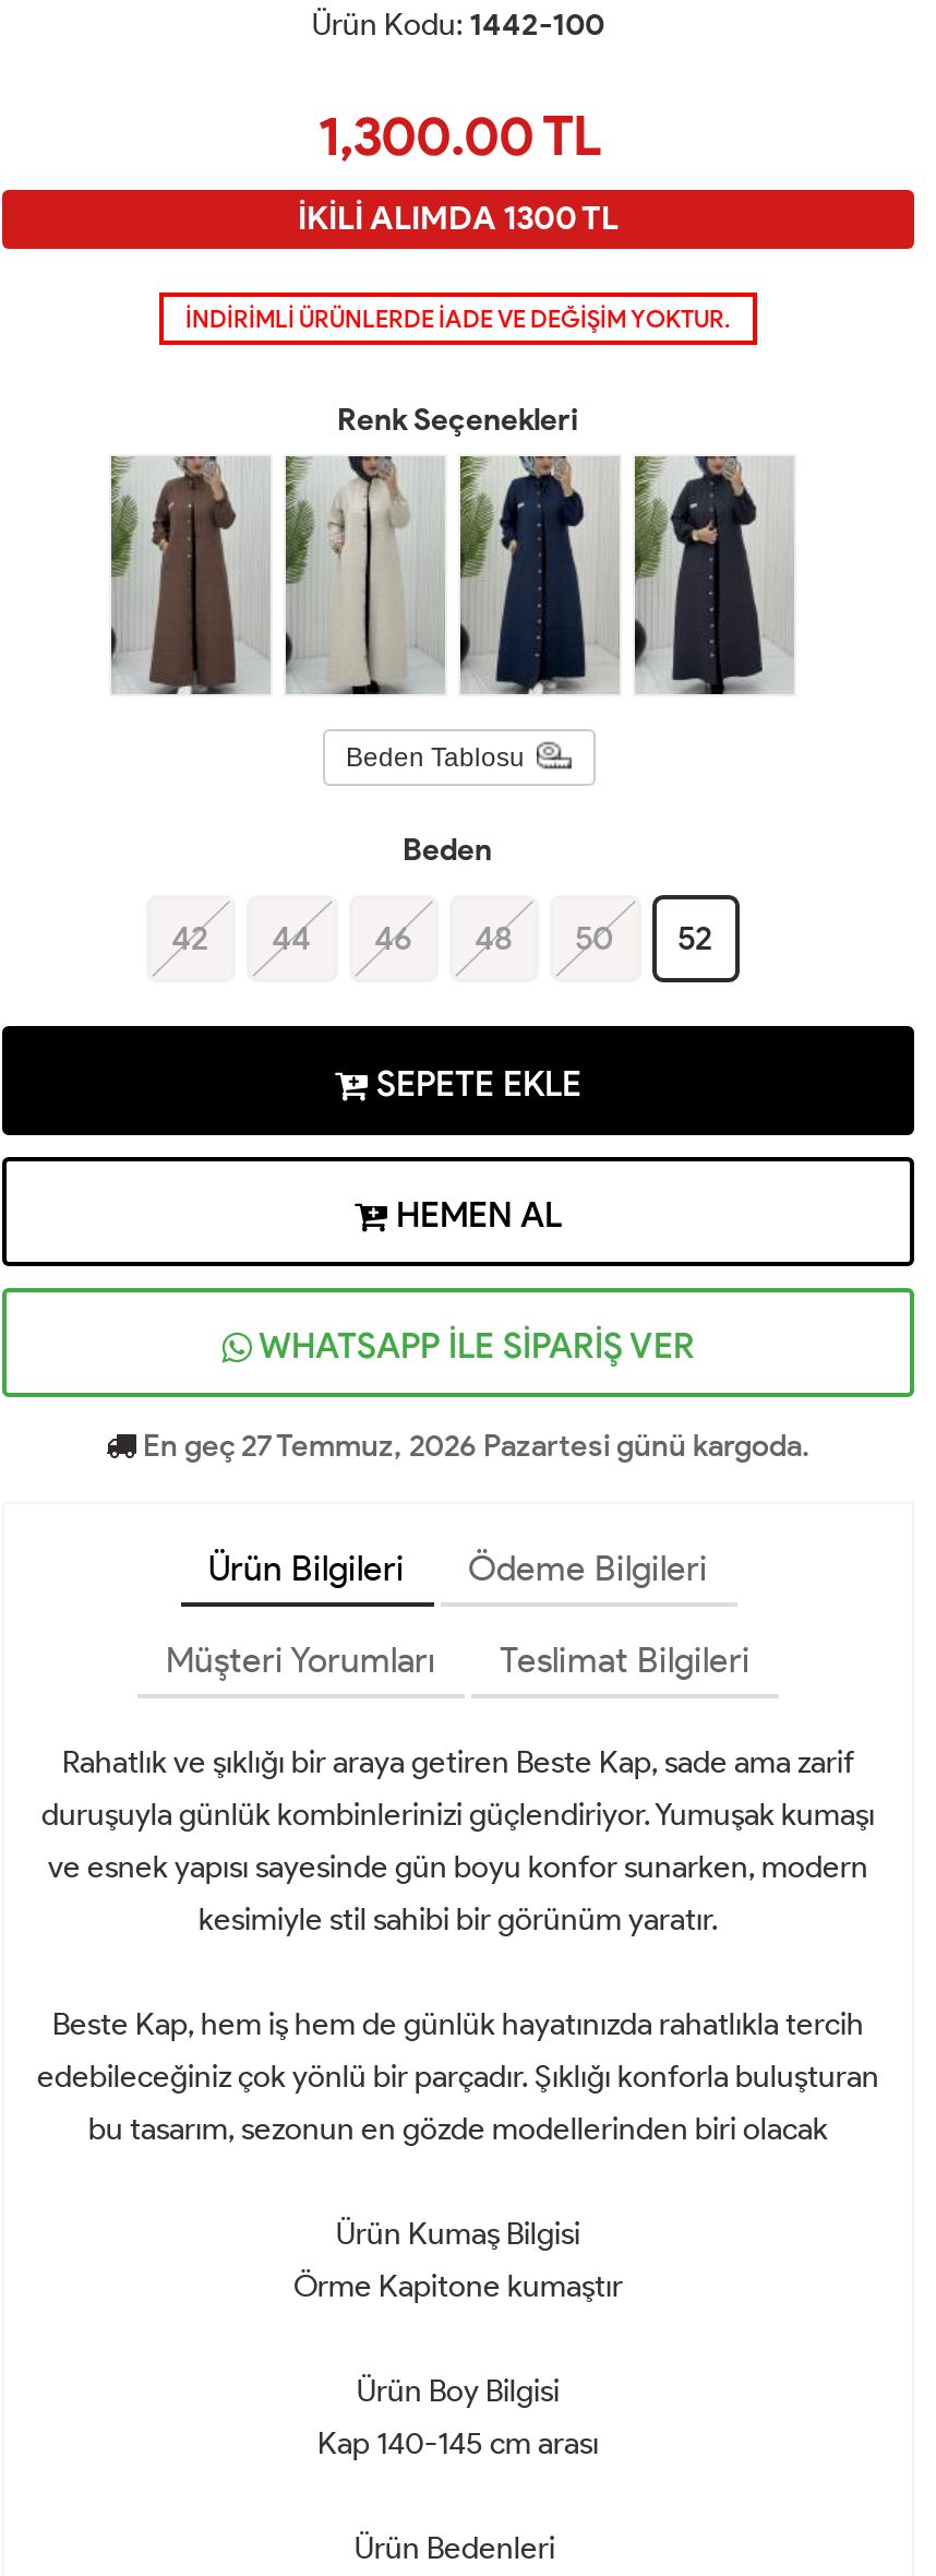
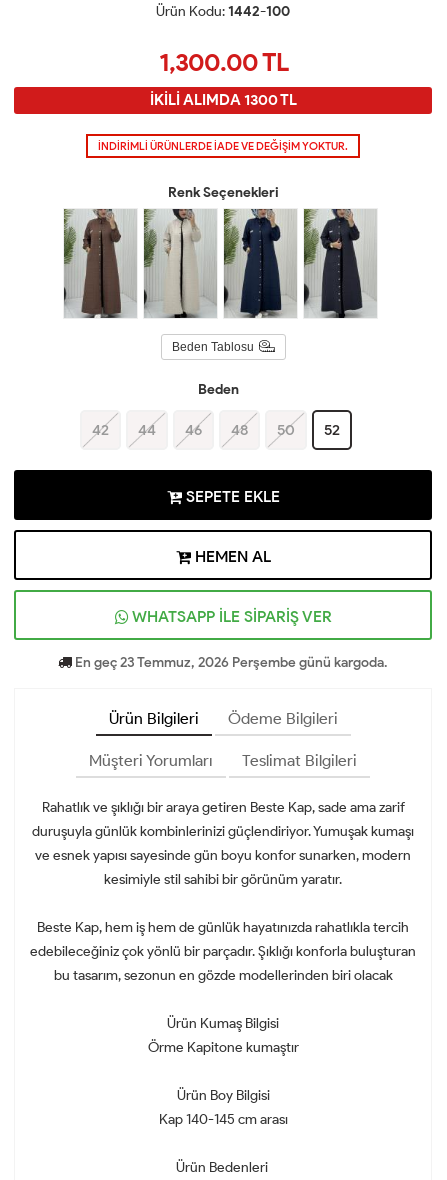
[136,1429,811,1466] En geç 27 Temmuz, 2026 Pazartesi günü kargoda. -> [72,654,388,671] En geç 23 Temmuz, 2026 Perşembe günü kargoda.

